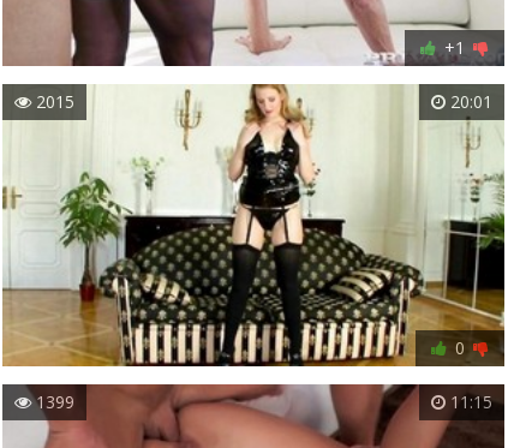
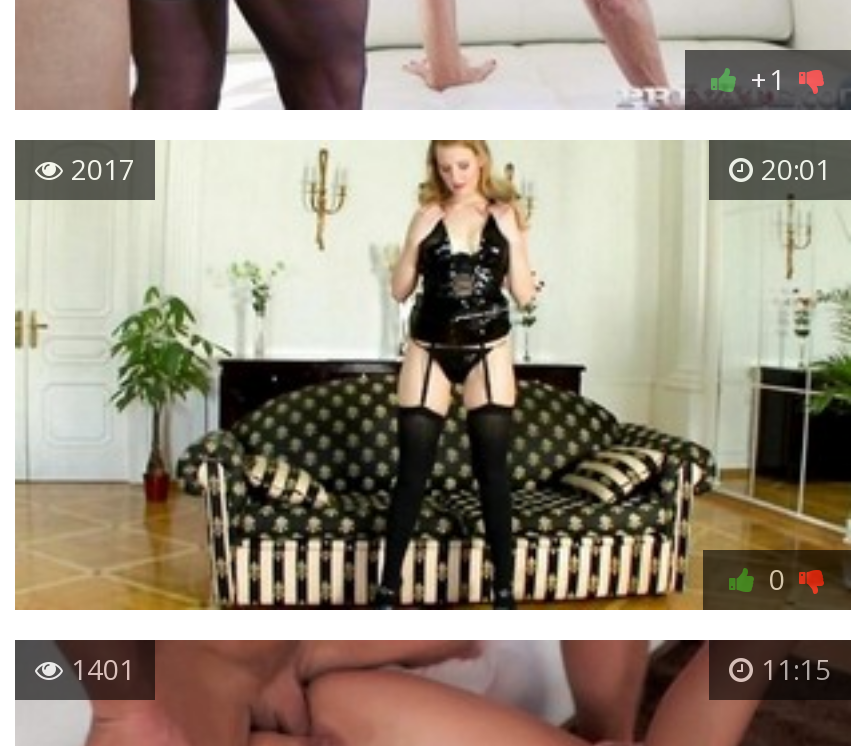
[31,91,74,113] 2015 -> [63,151,135,189] 2017
[31,391,74,414] 1399 -> [63,651,135,689] 1401

